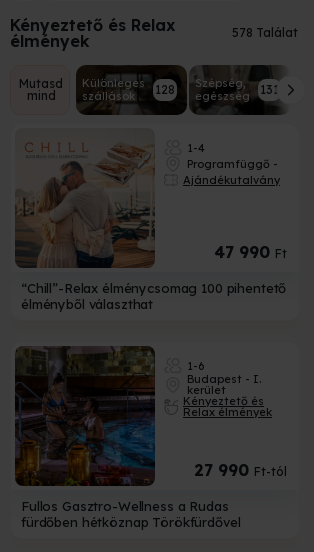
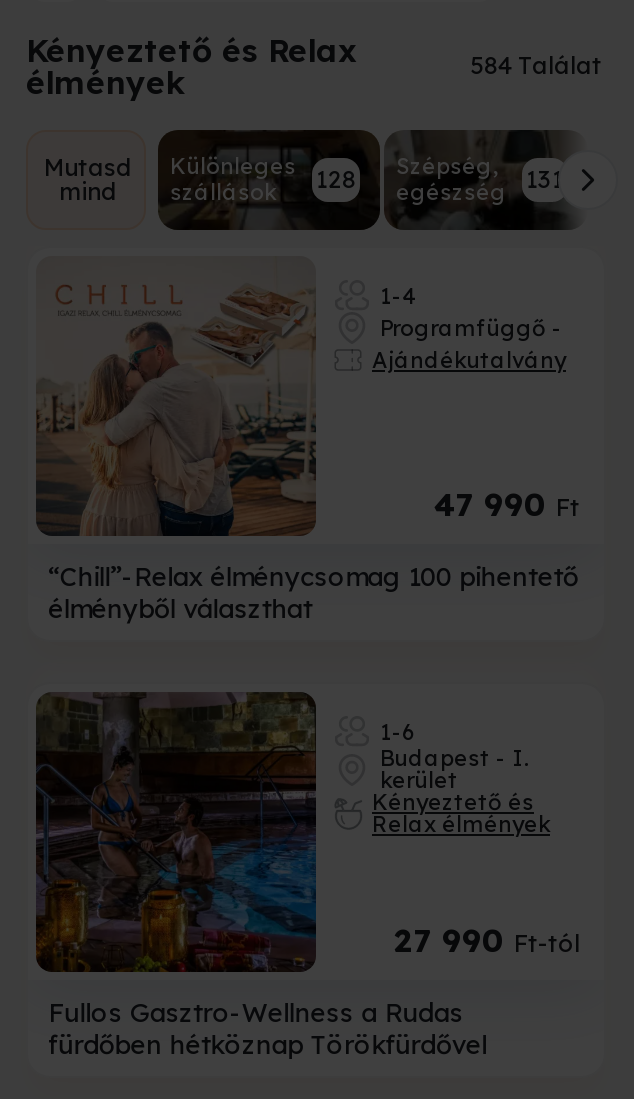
[232,25,298,40] 578 Találat -> [470,50,602,80] 584 Találat

